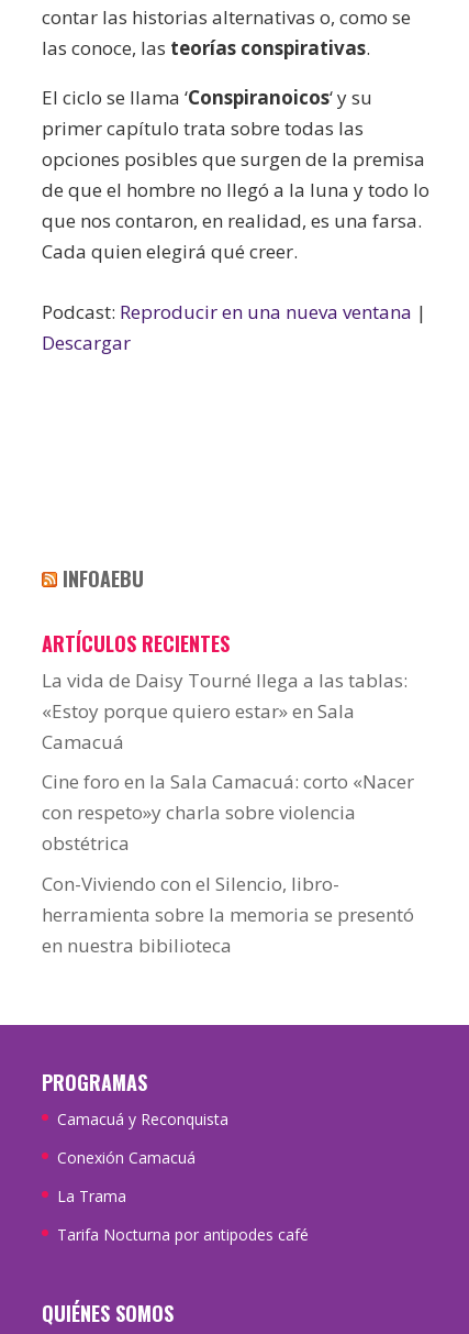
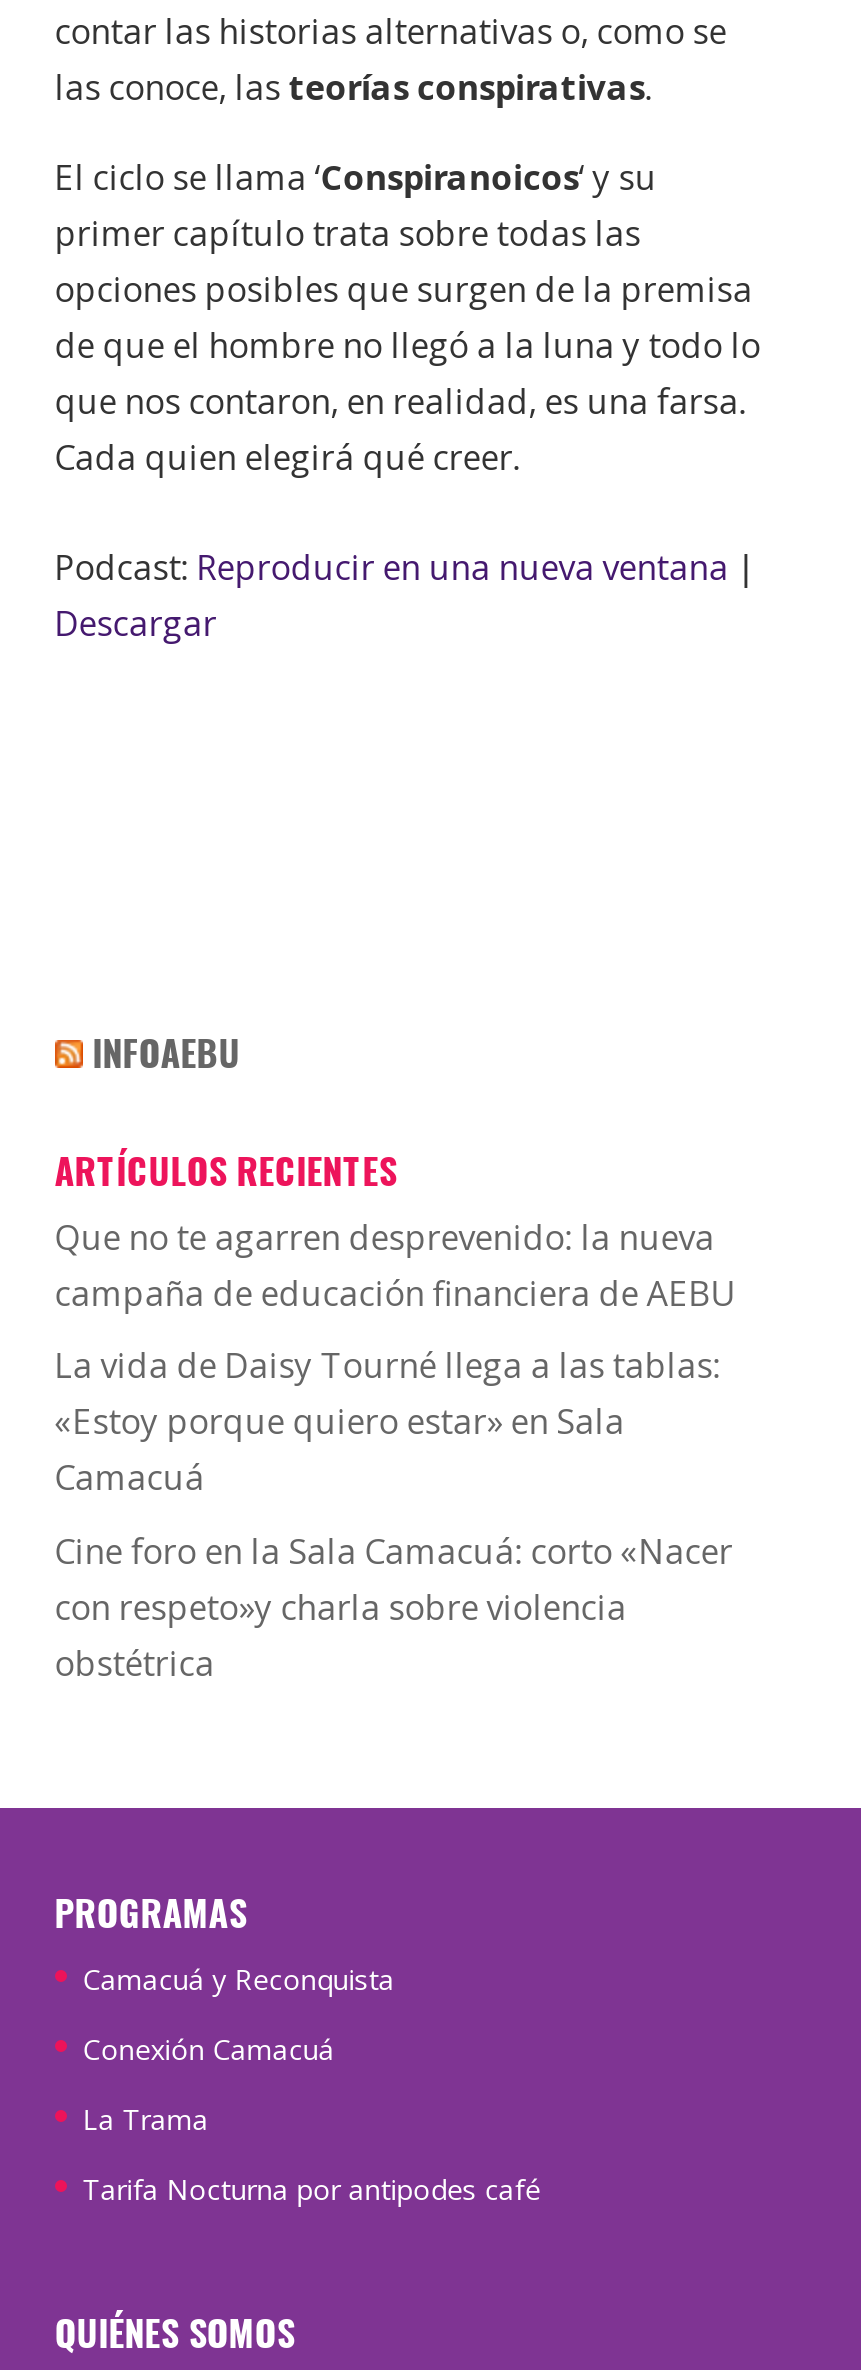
none -> [55,1214,737,1316] Que no te agarren desprevenido: la nueva | campaña de educación financiera de AEBU
moved [42,668,414,856] -> [55,1343,733,1686]: La vida de Daisy Tourné llega a las tablas: | «Estoy porque quiero estar» en Sala | Camacuá | Cine foro en la Sala Camacuá: corto «Nacer | con respeto»y charla sobre violencia | obstétrica
[42,871,414,958] Con-Viviendo con el Silencio, libro- | herramienta sobre la memoria se presentó | en nuestra bibilioteca -> none

